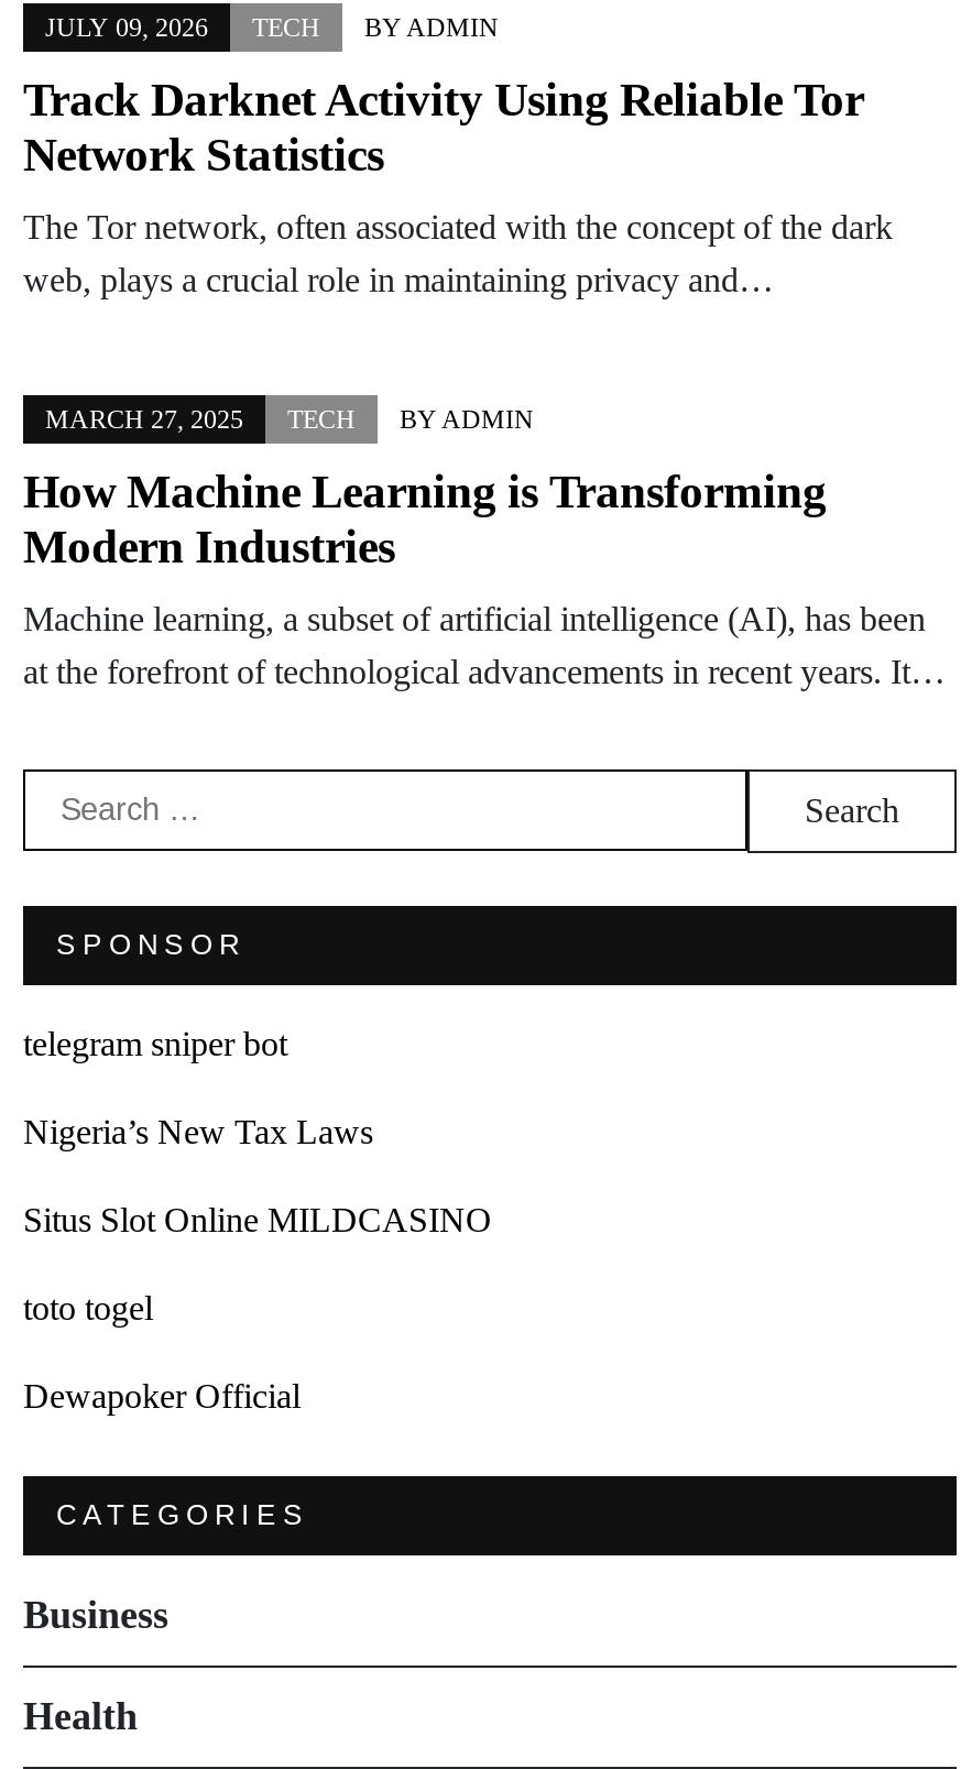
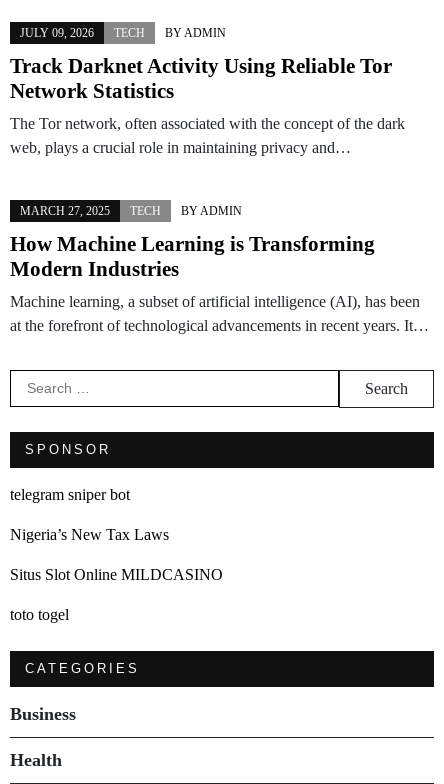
[23,1377,301,1415] Dewapoker Official -> none

